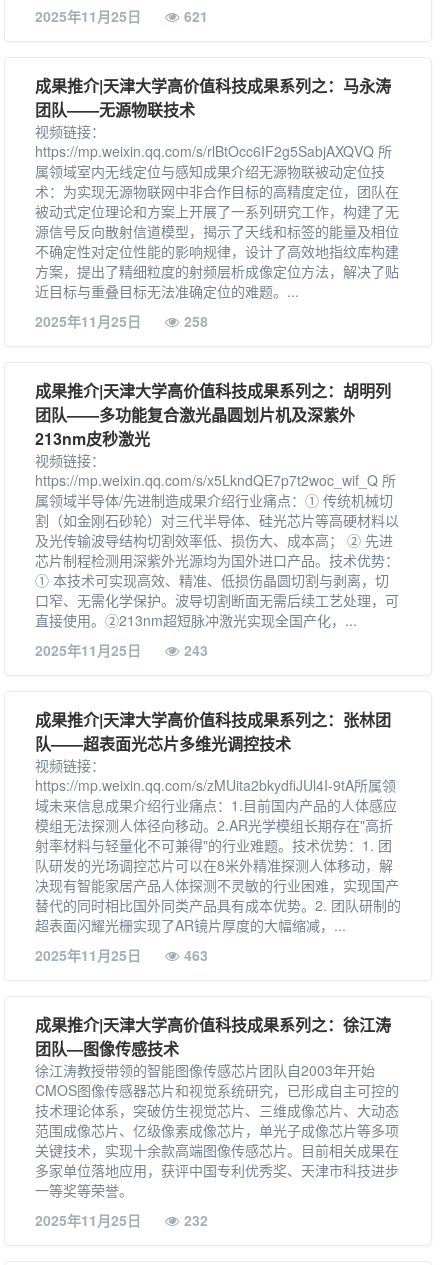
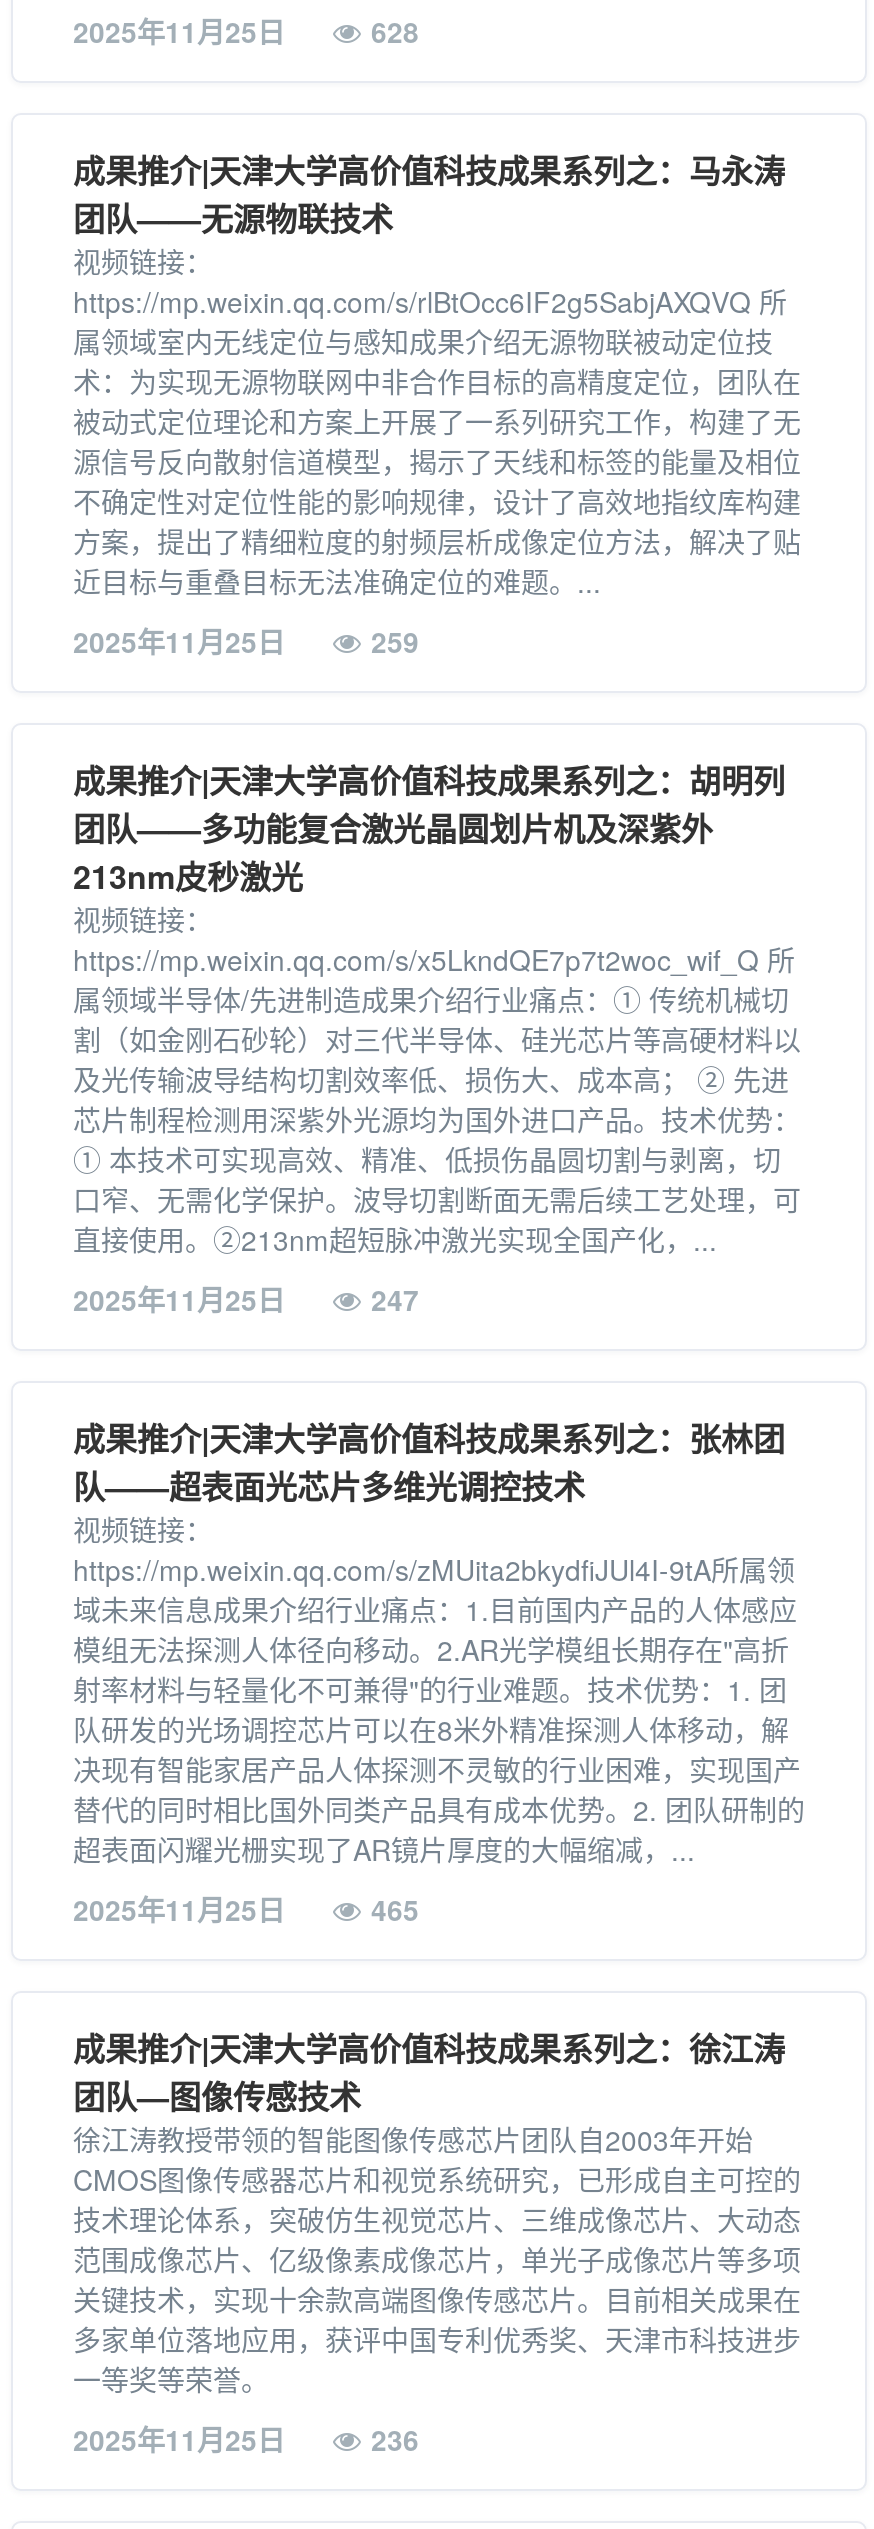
[184,6,208,26] 621 -> [371,11,419,51] 628
[184,311,208,331] 258 -> [371,621,419,661] 259
[184,640,208,660] 243 -> [371,1279,419,1319] 247
[184,945,208,965] 463 -> [371,1889,419,1929] 465
[184,1210,208,1230] 232 -> [371,2419,419,2459] 236

